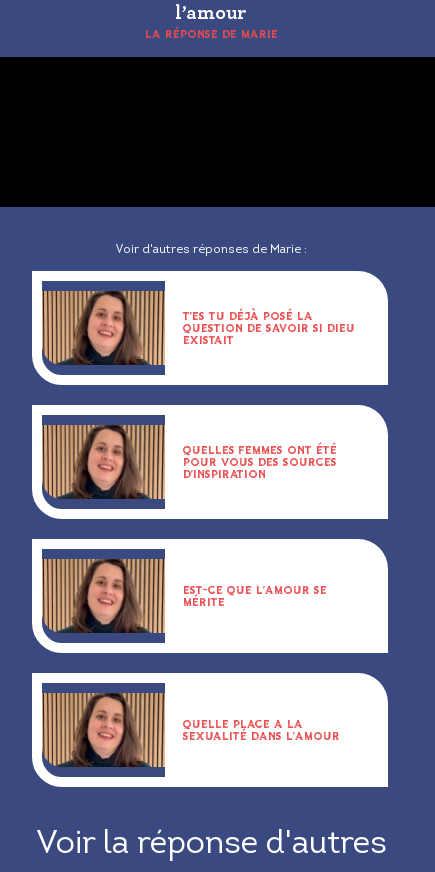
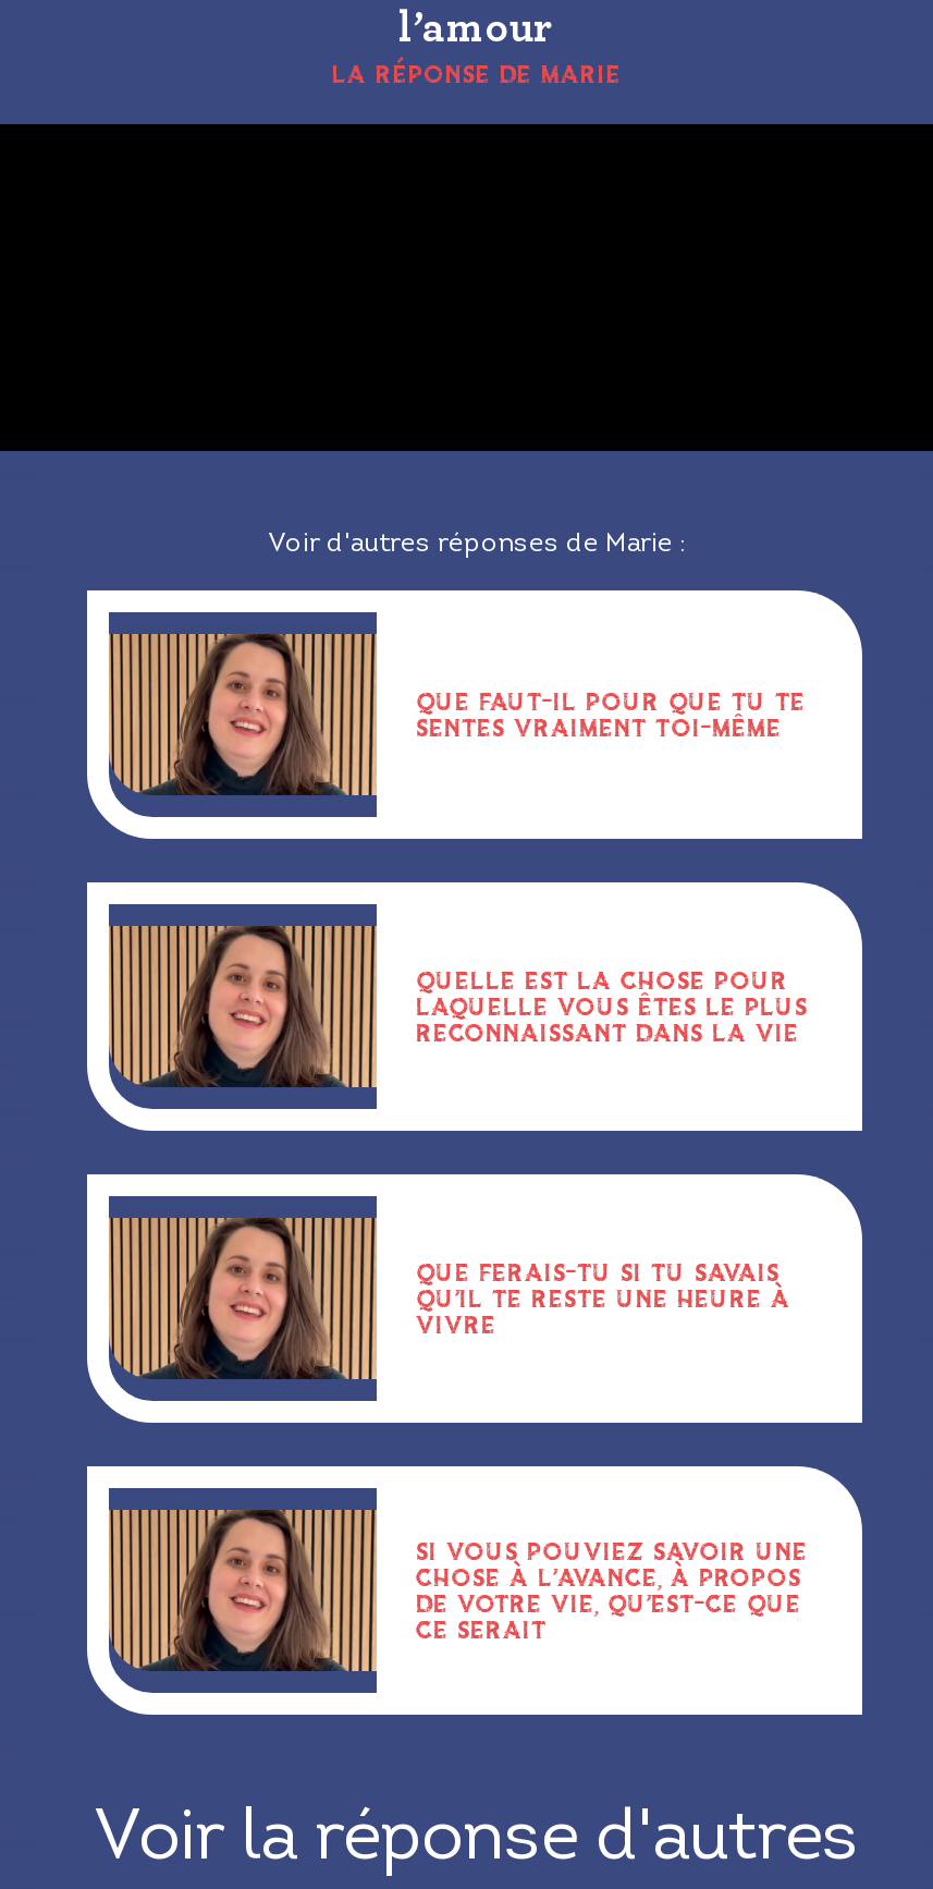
[183,308,355,347] T’ES TU DÉJÀ POSÉ LA | QUESTION DE SAVOIR SI DIEU | EXISTAIT -> [416,684,806,743] QUE FAUT-IL POUR QUE TU TE | SENTES VRAIMENT TOI-MÊME
[183,442,337,481] QUELLES FEMMES ONT ÉTÉ | POUR VOUS DES SOURCES | D’INSPIRATION -> [416,963,808,1048] QUELLE EST LA CHOSE POUR | LAQUELLE VOUS ÊTES LE PLUS | RECONNAISSANT DANS LA VIE
[183,582,327,609] EST-CE QUE L’AMOUR SE | MÉRITE -> [416,1255,791,1340] QUE FERAIS-TU SI TU SAVAIS | QU’IL TE RESTE UNE HEURE À | VIVRE
[183,716,340,743] QUELLE PLACE A LA | SEXUALITÉ DANS L’AMOUR -> [416,1534,808,1645] SI VOUS POUVIEZ SAVOIR UNE | CHOSE À L’AVANCE, À PROPOS | DE VOTRE VIE, QU’EST-CE QUE | CE SERAIT

